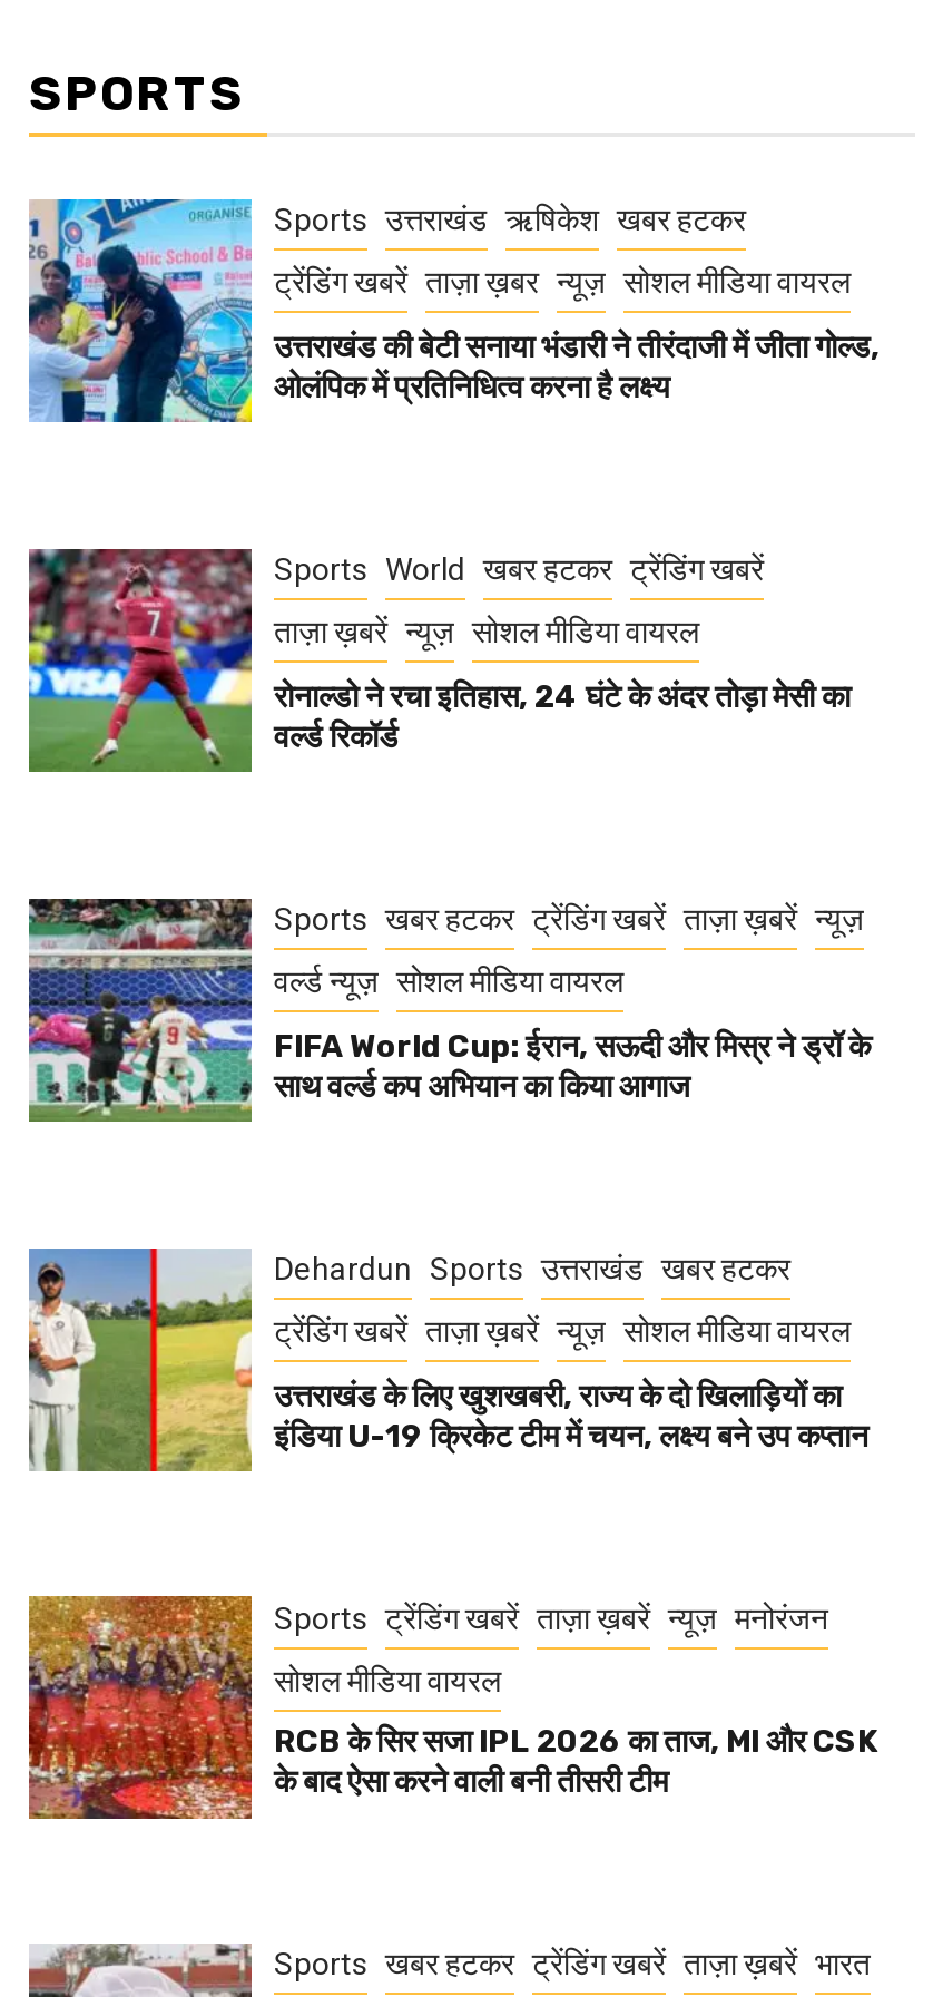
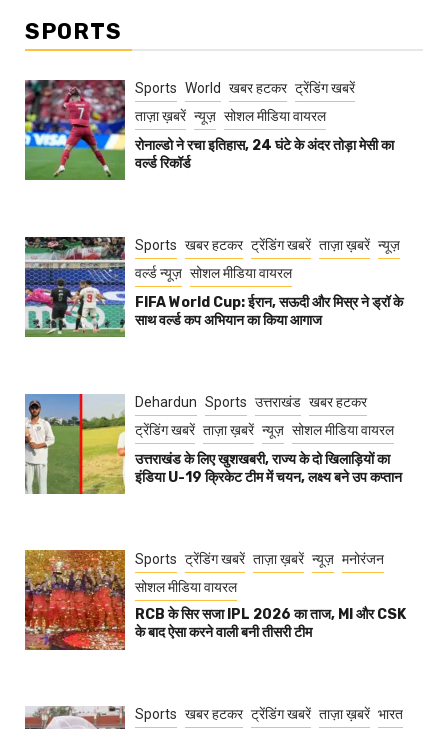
[27,197,880,424] [image] | Sports उत्तराखंड ऋषिकेश खबर हटकर | ट्रेंडिंग खबरें ताज़ा ख़बर न्यूज़ सोशल मीडिया वायरल | उत्तराखंड की बेटी सनाया भंडारी ने तीरंदाजी में जीता गोल्ड, | ओलंपिक में प्रतिनिधित्व करना है लक्ष्य -> none

